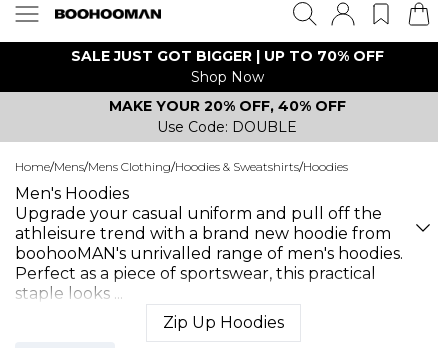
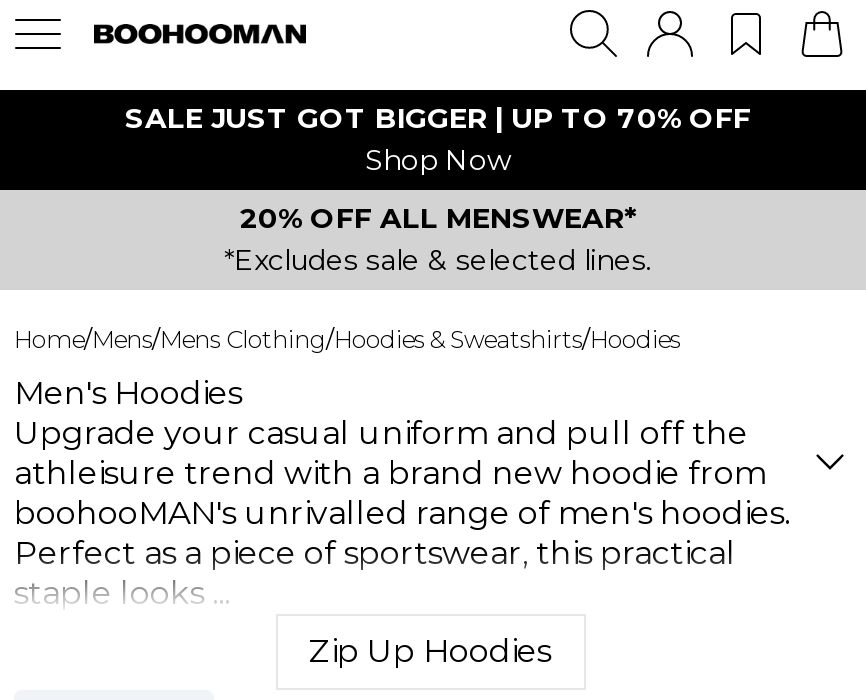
[108,97,345,136] MAKE YOUR 20% OFF, 40% OFF | Use Code: DOUBLE -> [224,200,652,278] 20% OFF ALL MENSWEAR* | *Excludes sale & selected lines.

